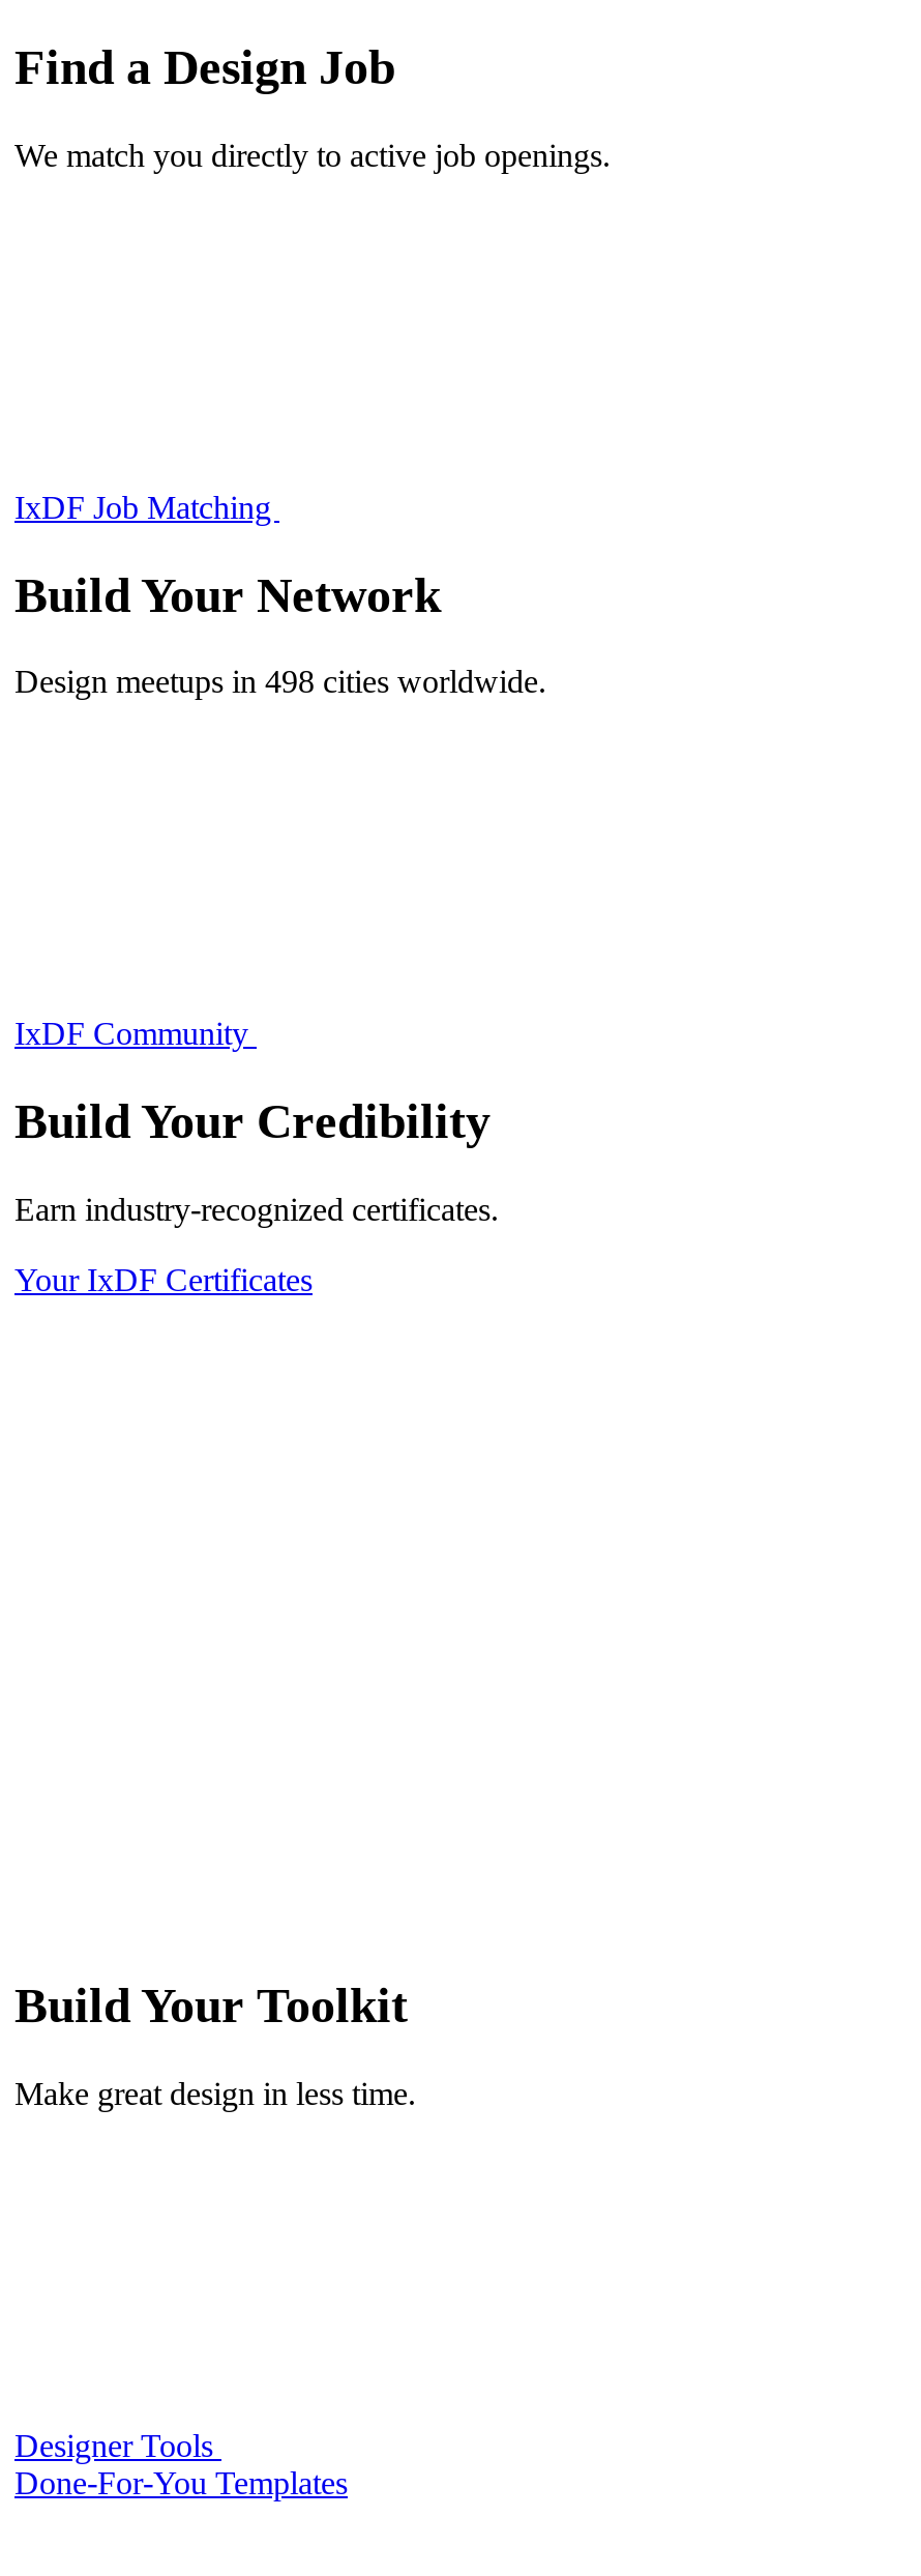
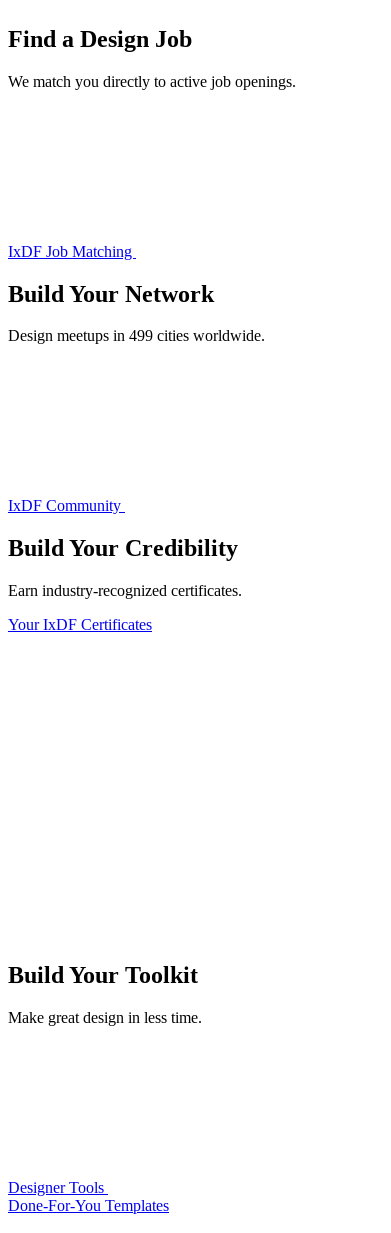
[14,665,546,700] Design meetups in 498 cities worldwide. -> [8,327,265,344] Design meetups in 499 cities worldwide.

